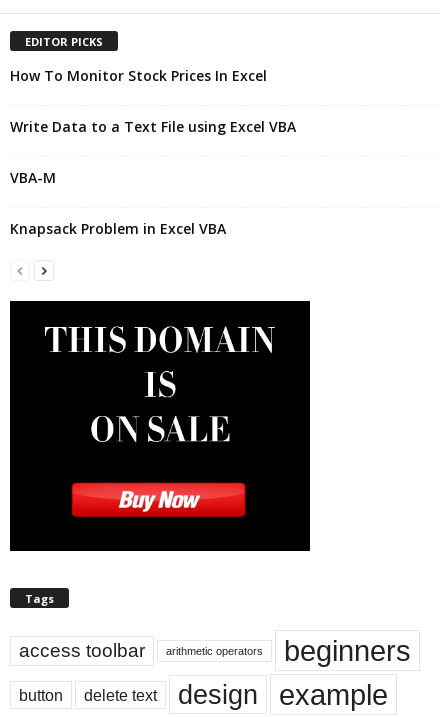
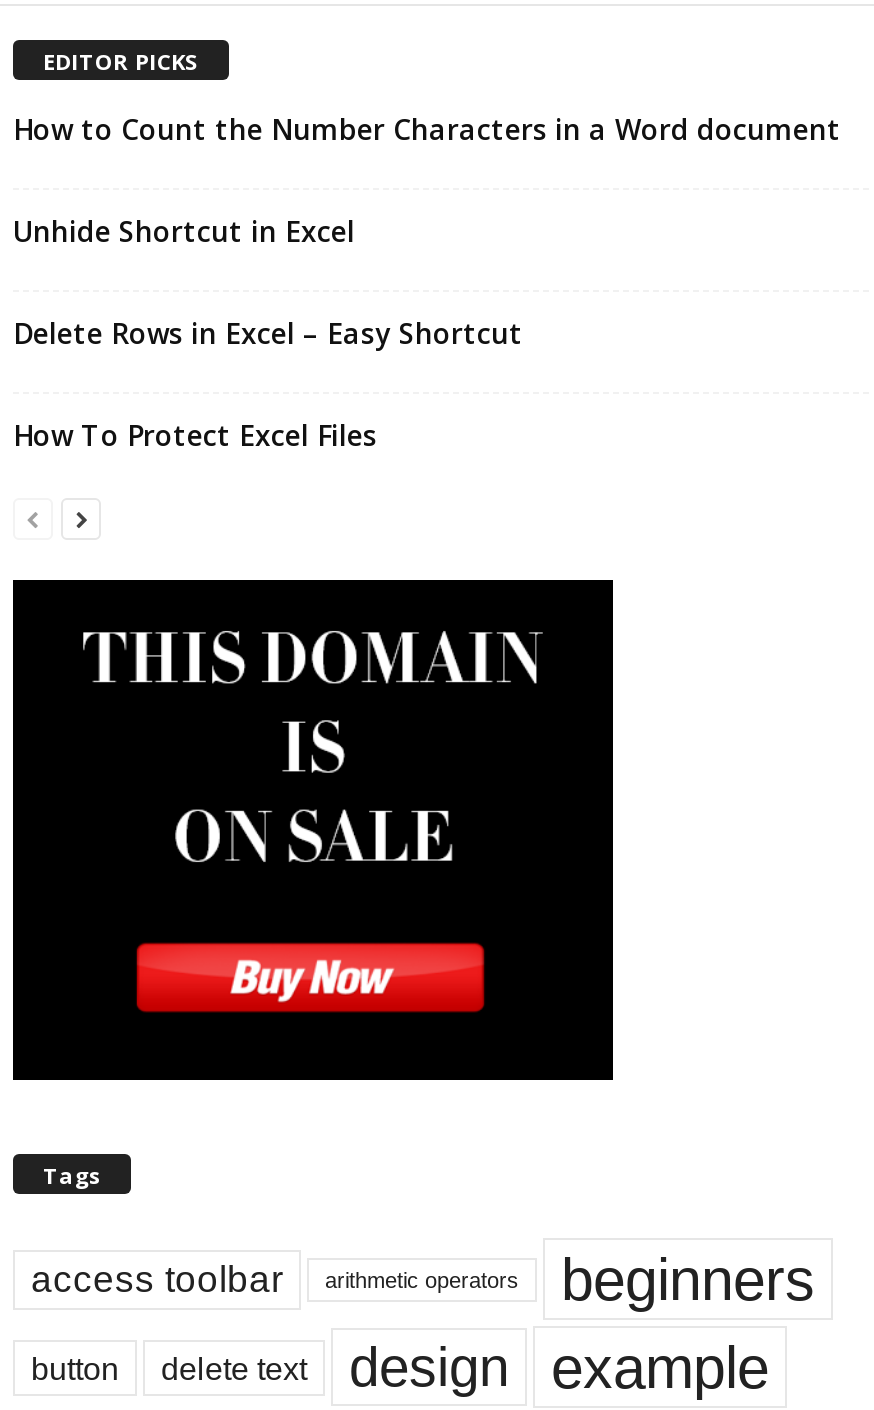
[10,66,267,85] How To Monitor Stock Prices In Excel -> [13,110,841,148] How to Count the Number Characters in a Word document
[10,117,296,136] Write Data to a Text File using Excel VBA -> [13,212,355,250] Unhide Shortcut in Excel
[10,168,56,187] VBA-M -> [13,314,523,352] Delete Rows in Excel – Easy Shortcut
[10,219,226,238] Knapsack Problem in Excel VBA -> [13,416,377,454] How To Protect Excel Files

